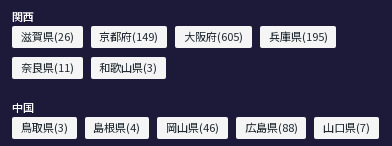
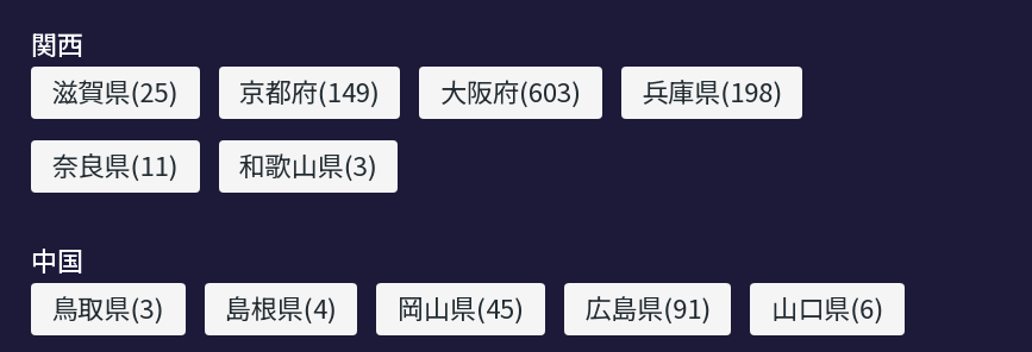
[21,28,74,44] 滋賀県(26) -> [52,72,178,110] 滋賀県(25)
[184,28,243,44] 大阪府(605) -> [440,72,581,110] 大阪府(603)
[269,28,328,44] 兵庫県(195) -> [642,72,782,110] 兵庫県(198)
[166,119,219,135] 岡山県(46) -> [398,288,524,326] 岡山県(45)
[245,119,298,135] 広島県(88) -> [585,288,711,326] 広島県(91)
[323,119,370,135] 山口県(7) -> [772,288,884,326] 山口県(6)

